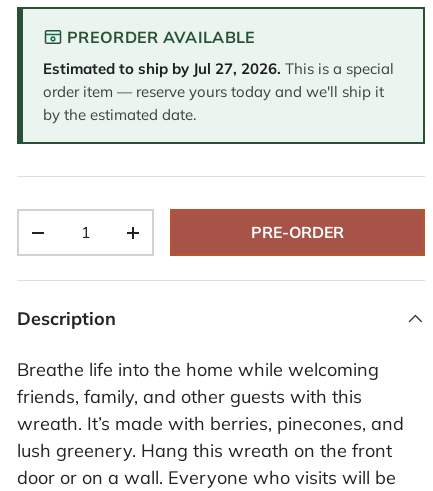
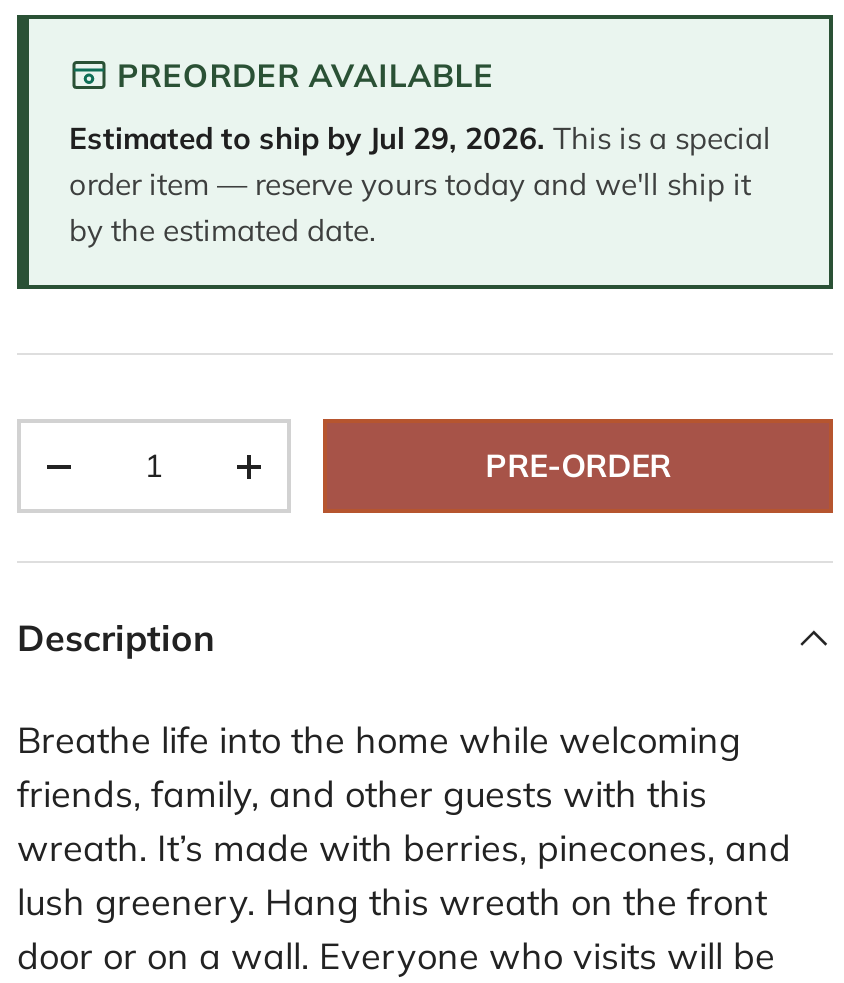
[43,59,394,78] Estimated to ship by Jul 27, 2026. This is a special -> [69,119,771,157] Estimated to ship by Jul 29, 2026. This is a special

